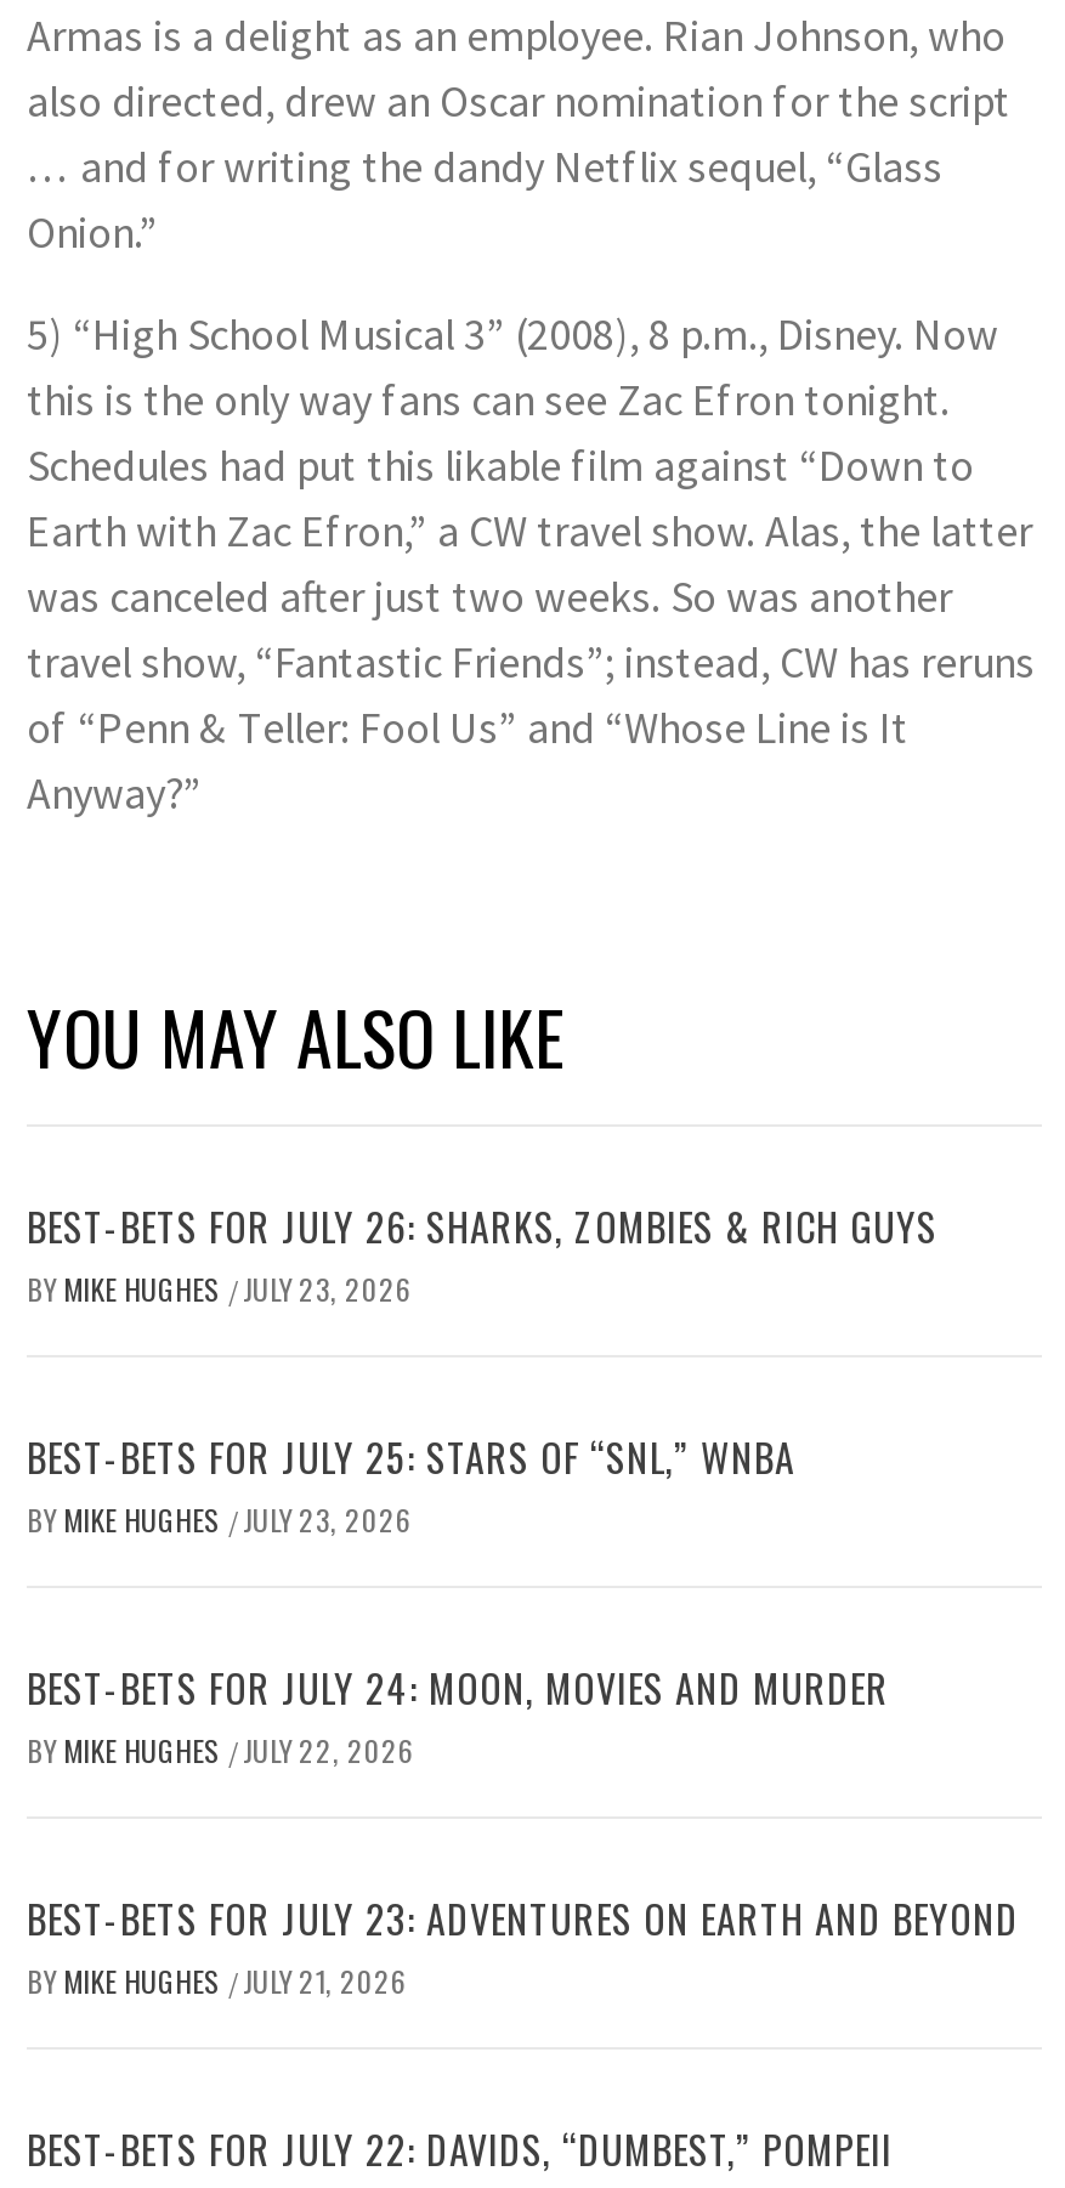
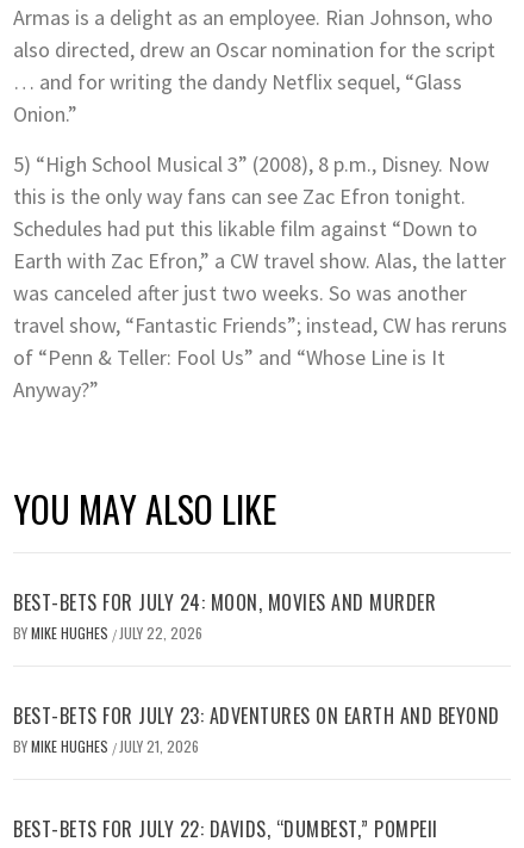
[27,1196,937,1539] BEST-BETS FOR JULY 26: SHARKS, ZOMBIES & RICH GUYS | BY MIKE HUGHES / JULY 23, 2026 | BEST-BETS FOR JULY 25: STARS OF “SNL,” WNBA | BY MIKE HUGHES / JULY 23, 2026 -> none

